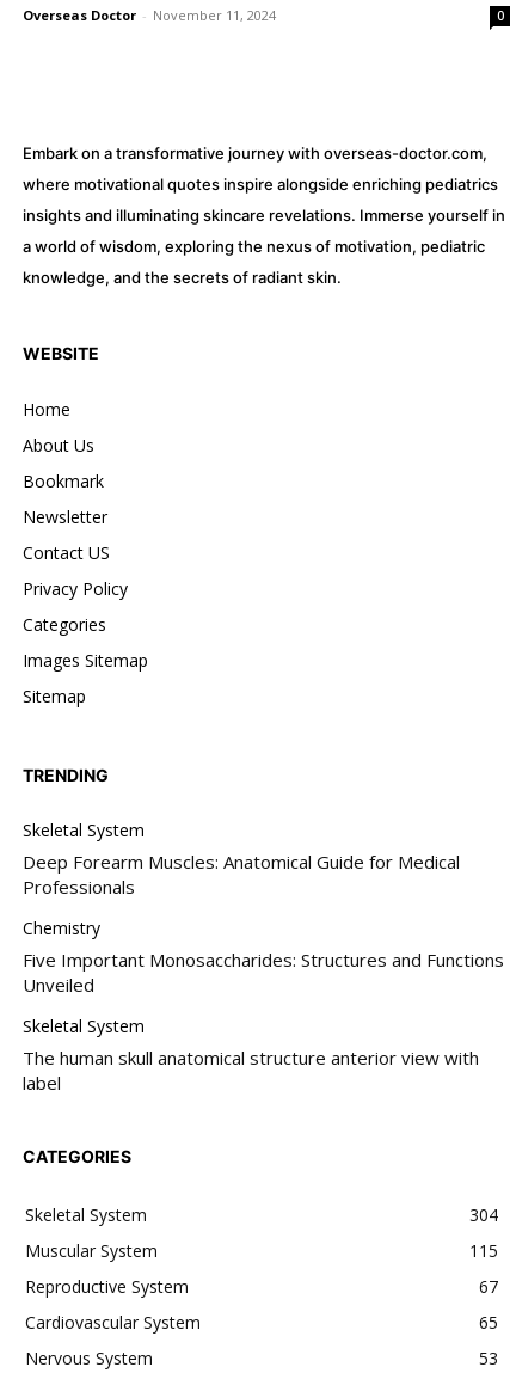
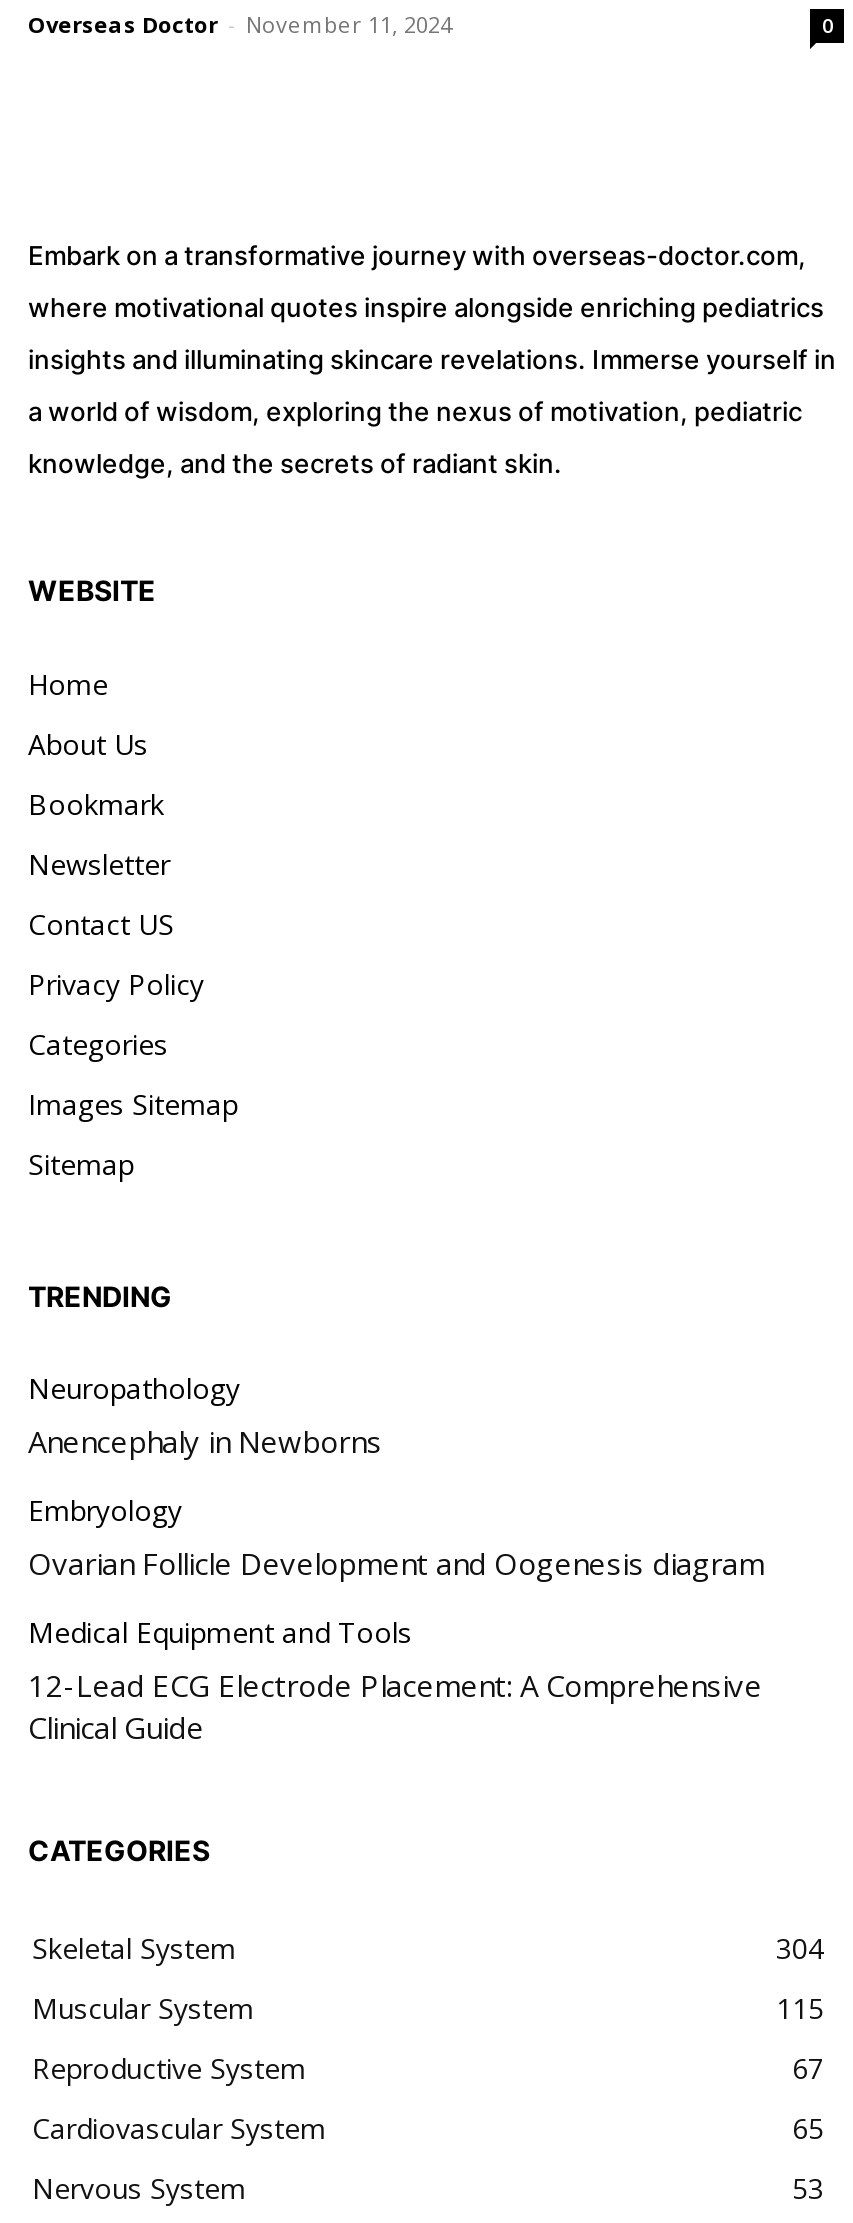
[23,819,460,899] Skeletal System | Deep Forearm Muscles: Anatomical Guide for Medical | Professionals -> [28,1369,382,1461] Neuropathology | Anencephaly in Newborns
[23,917,504,997] Chemistry | Five Important Monosaccharides: Structures and Functions | Unveiled -> [28,1491,764,1583] Embryology | Ovarian Follicle Development and Oogenesis diagram
[23,1015,479,1095] Skeletal System | The human skull anatomical structure anterior view with | label -> [28,1613,762,1747] Medical Equipment and Tools | 12-Lead ECG Electrode Placement: A Comprehensive | Clinical Guide

